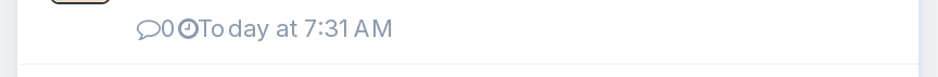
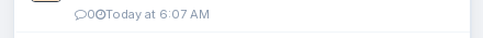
[161,13,393,43] 0 Today at 7:31 AM -> [87,7,210,22] 0 Today at 6:07 AM

